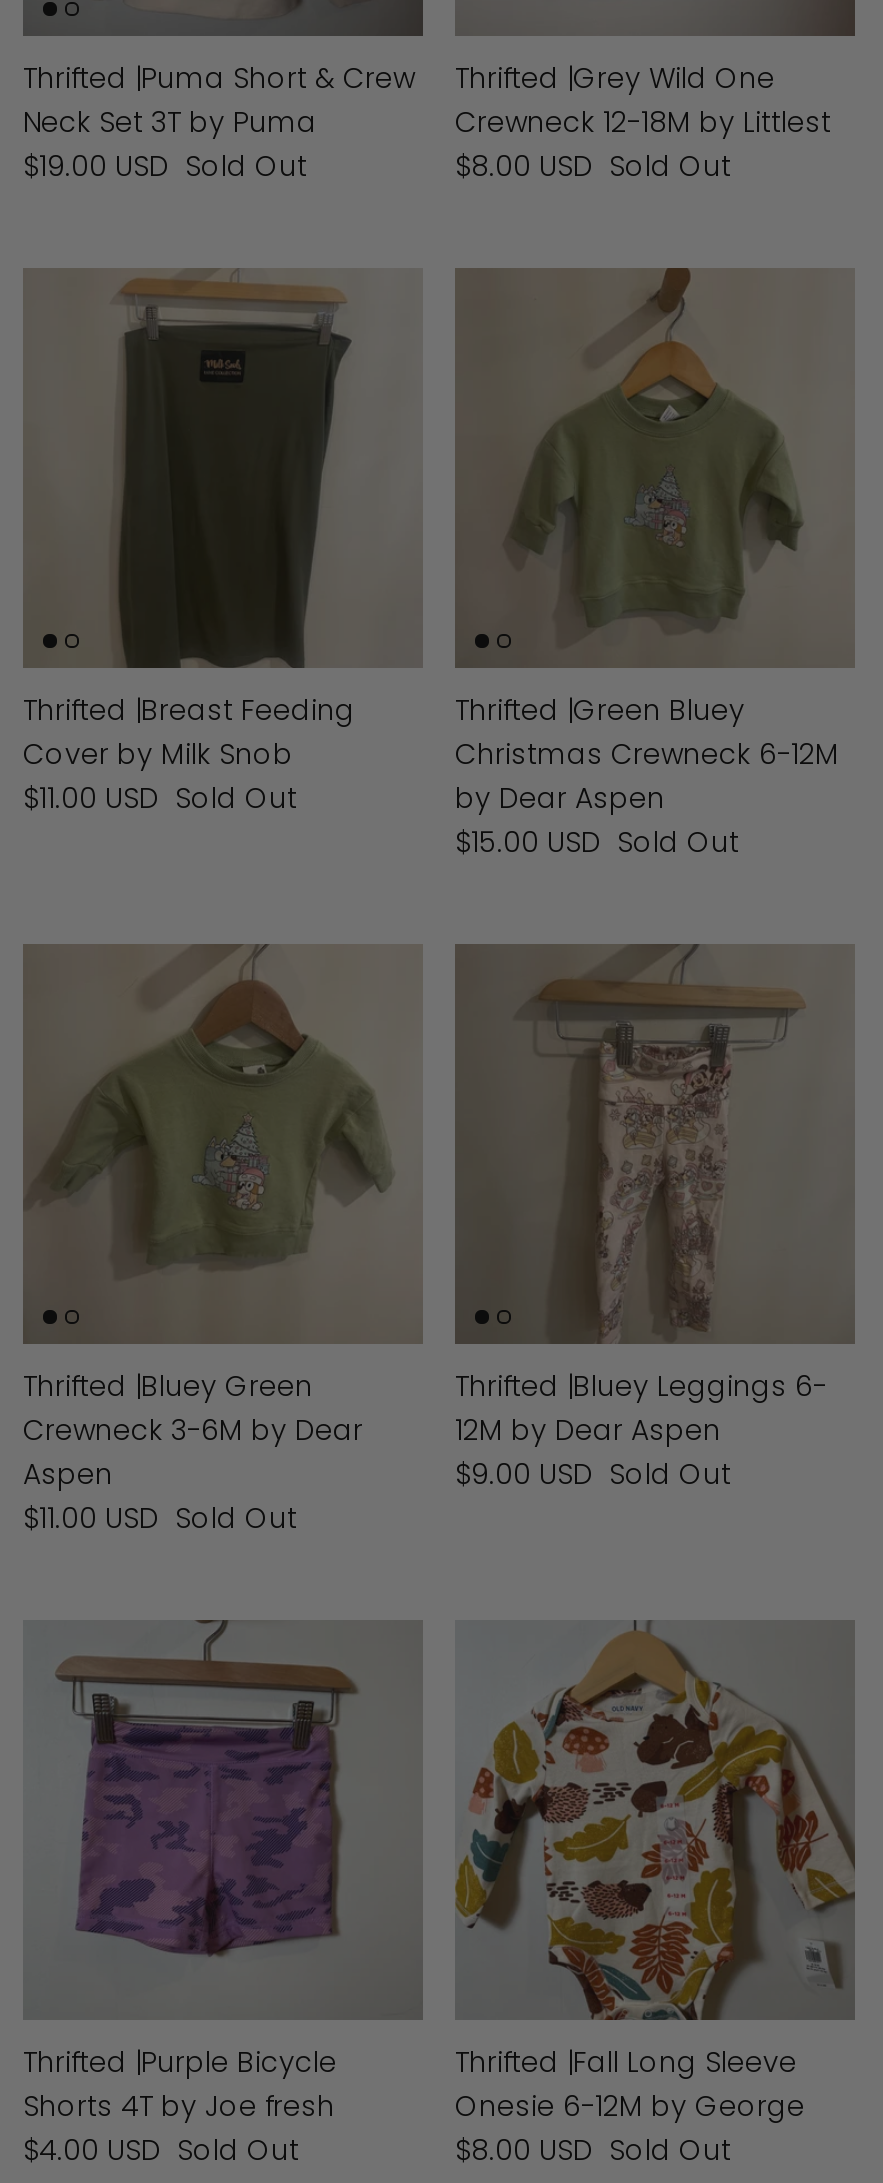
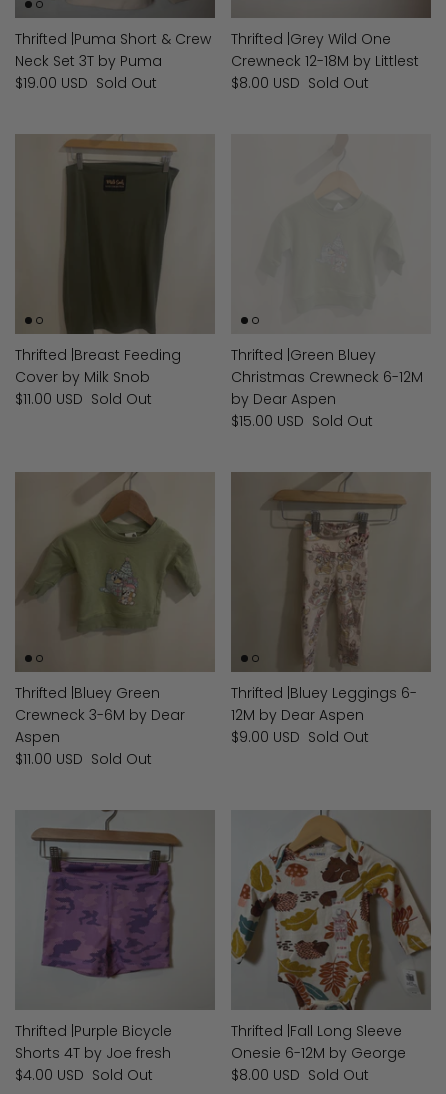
[455,268,855,668] [image] -> none

